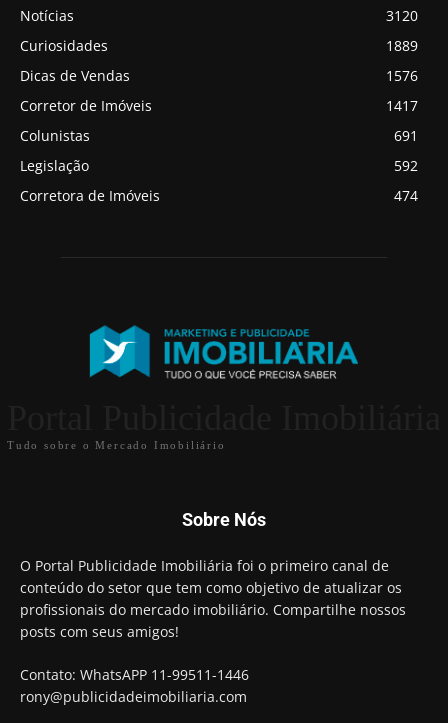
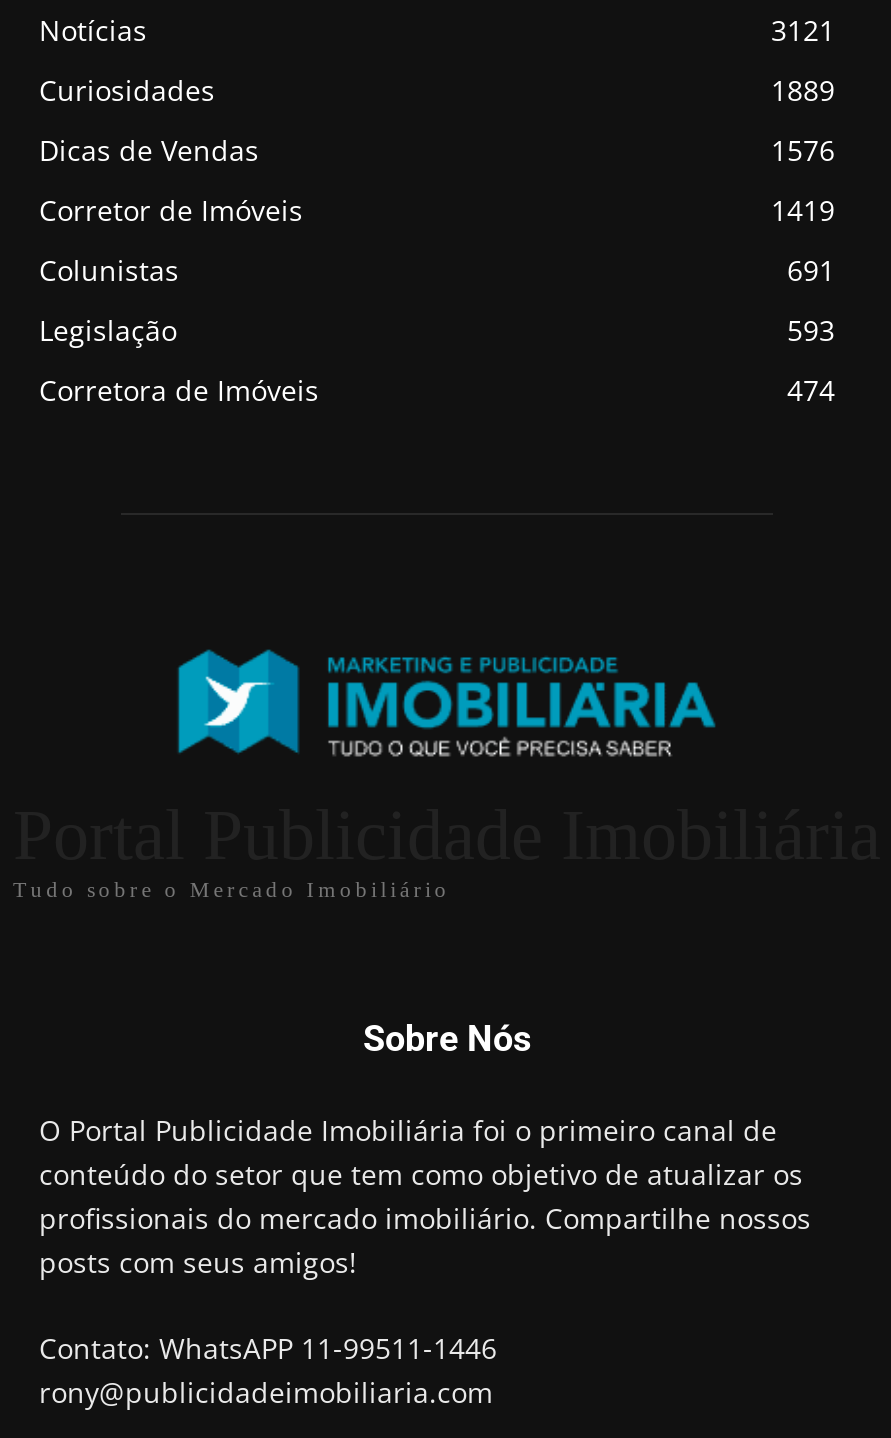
[386,6,418,25] 3120 -> [771,11,835,49] 3121
[386,96,418,115] 1417 -> [771,191,835,229] 1419
[394,156,418,175] 592 -> [787,311,835,349] 593

